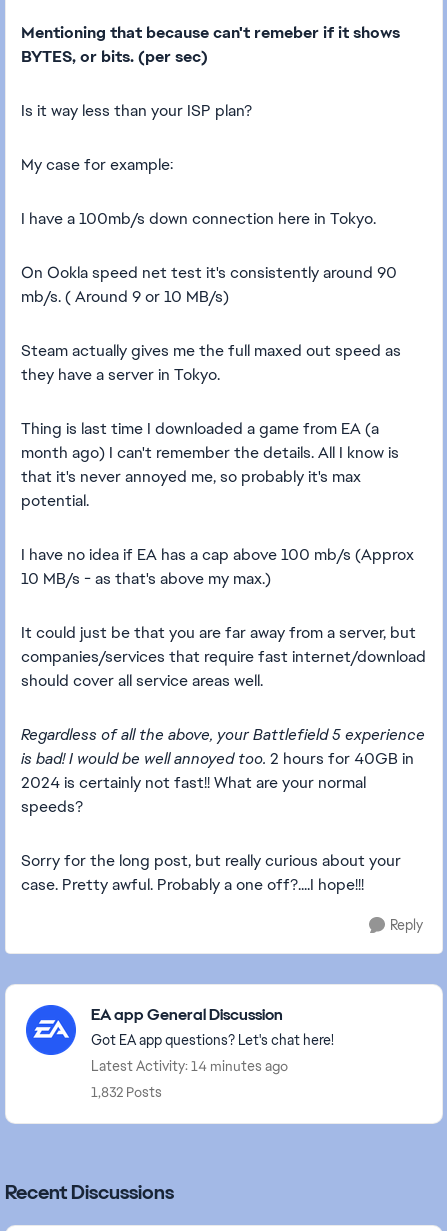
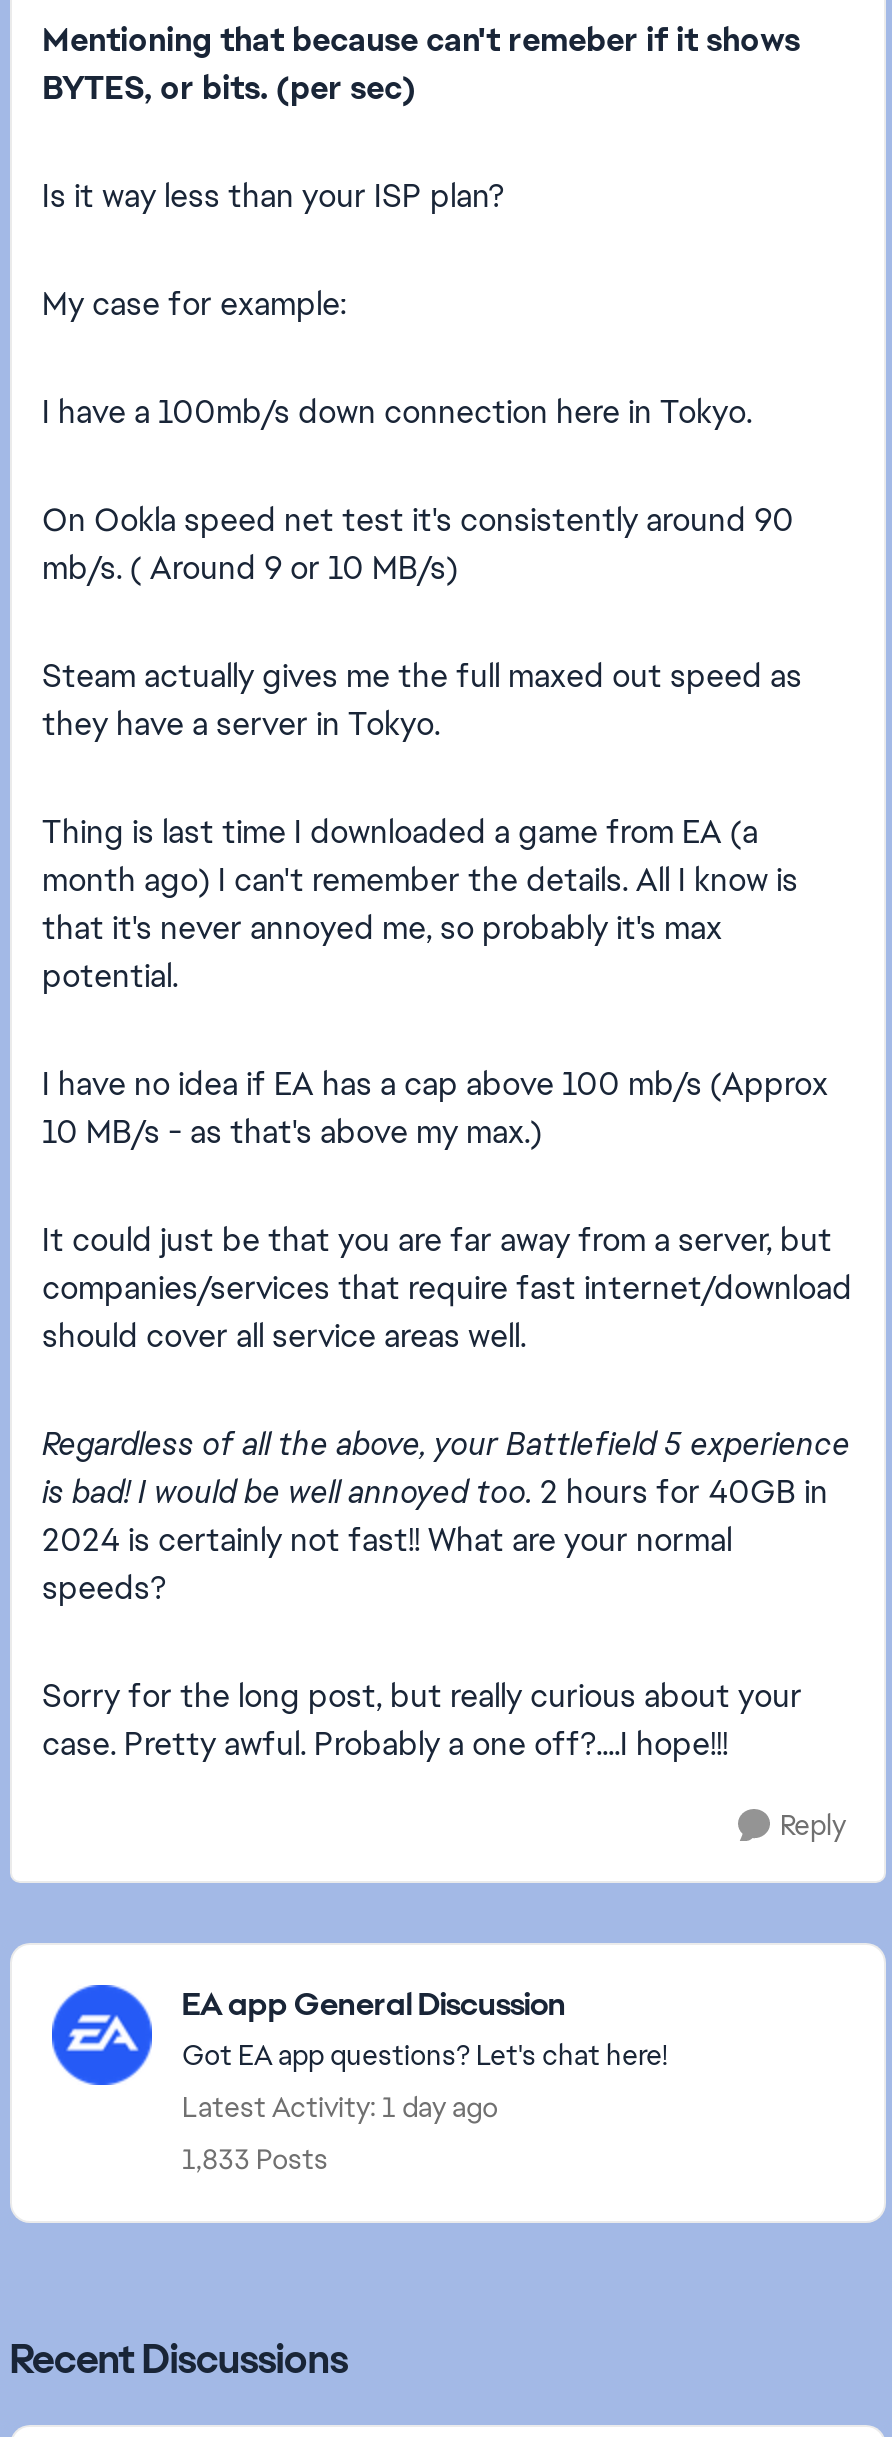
[91,1057,288,1075] Latest Activity: 14 minutes ago -> [182,2089,498,2125] Latest Activity: 1 day ago
[91,1083,162,1101] 1,832 Posts -> [182,2141,328,2177] 1,833 Posts

